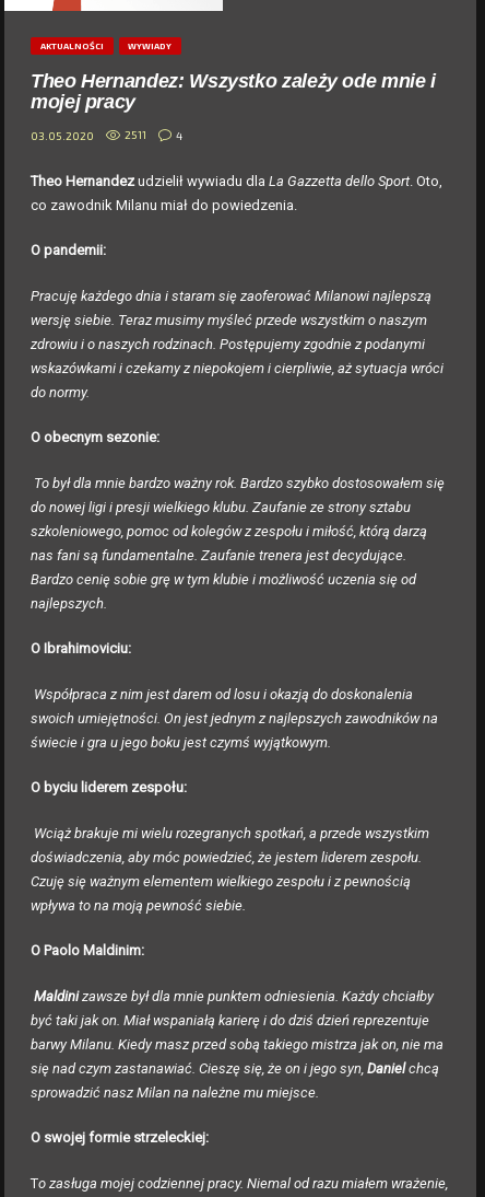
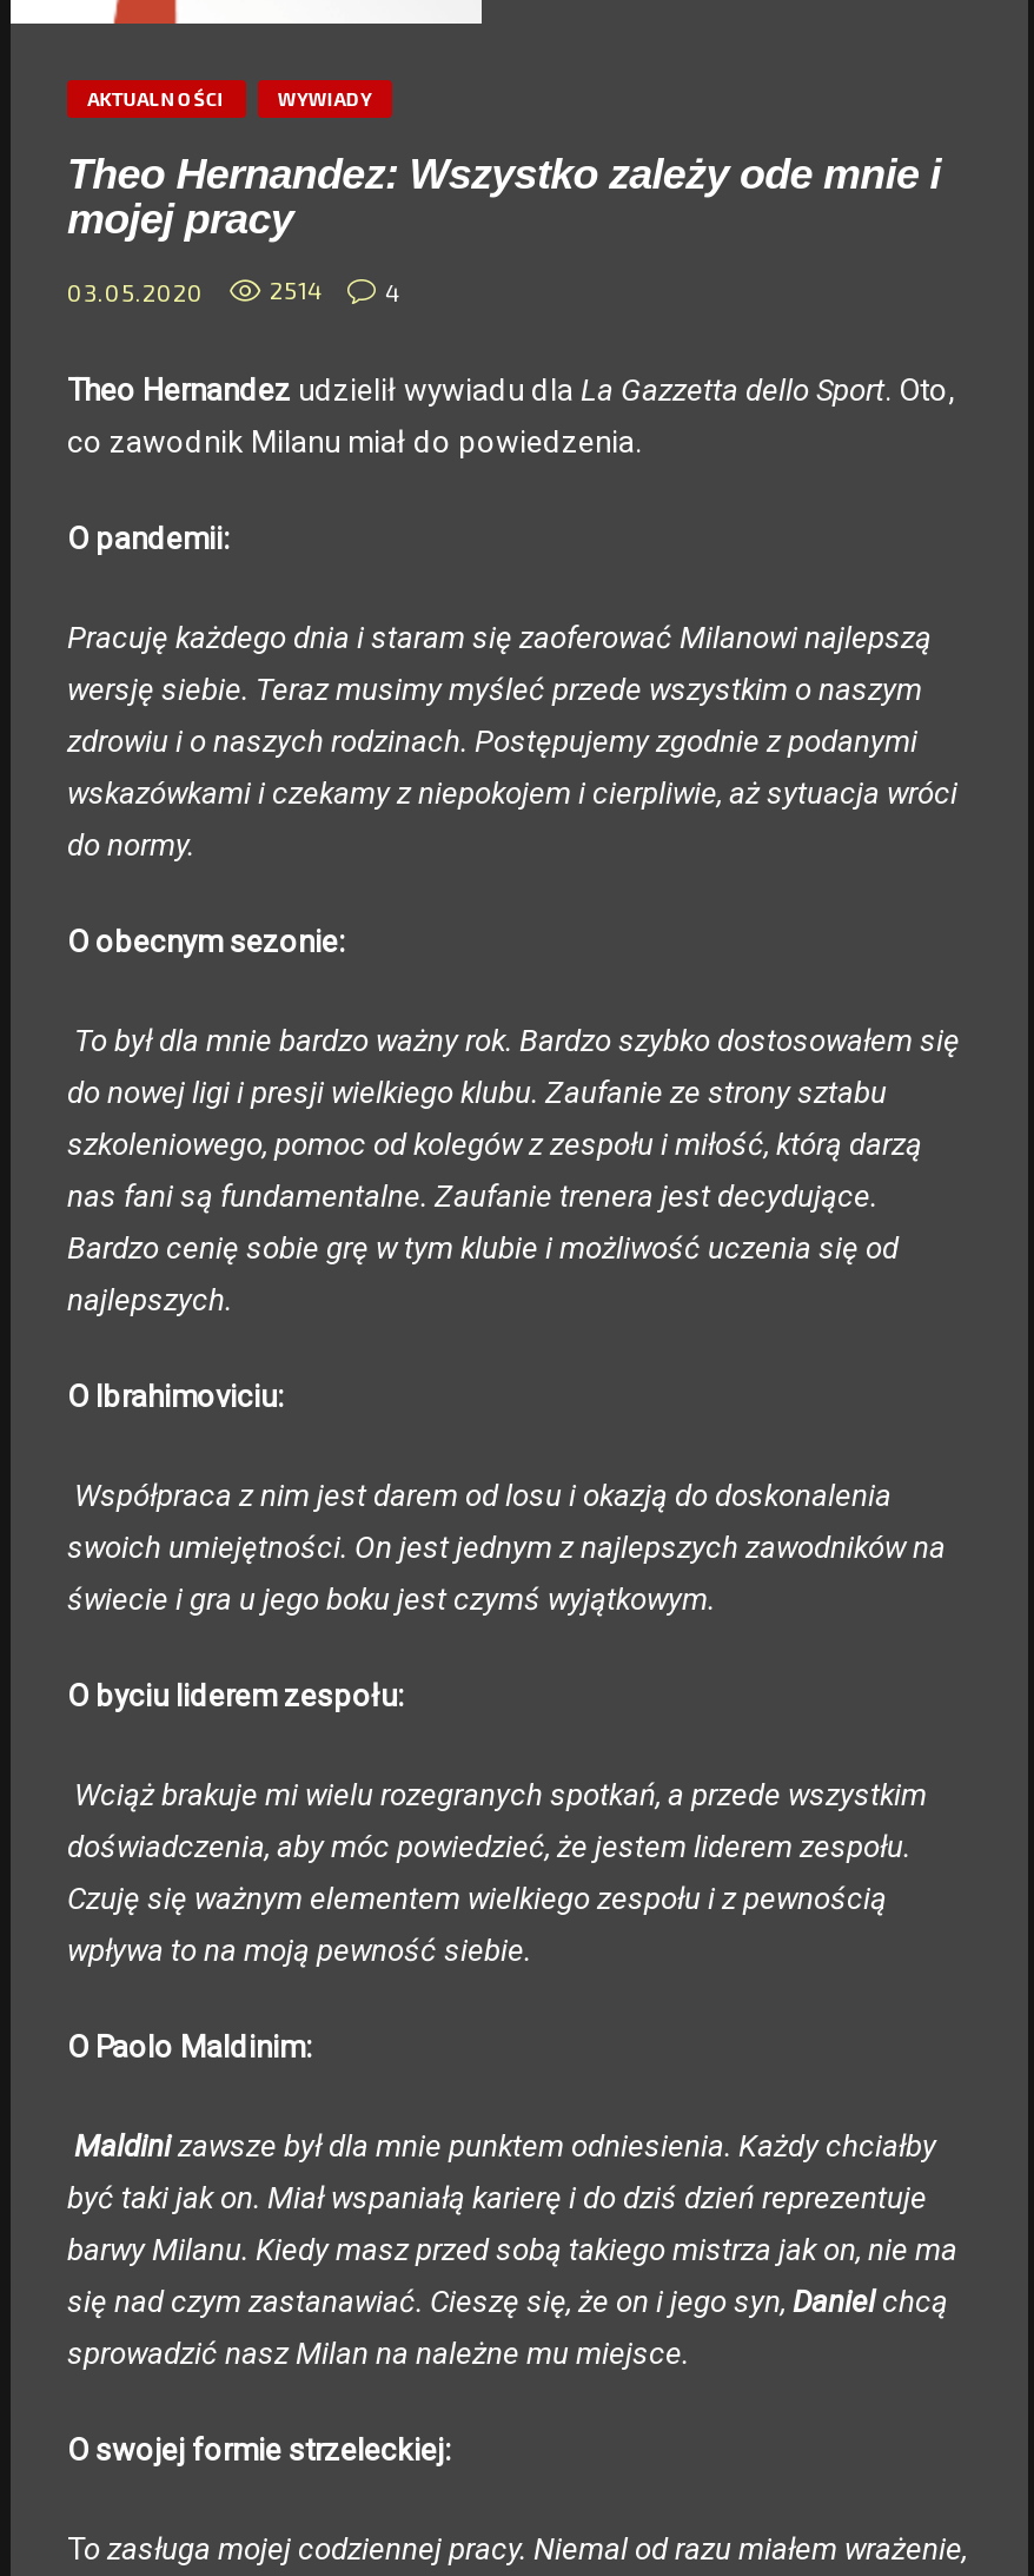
[125,128,146,142] 2511 -> [270,277,322,305] 2514

